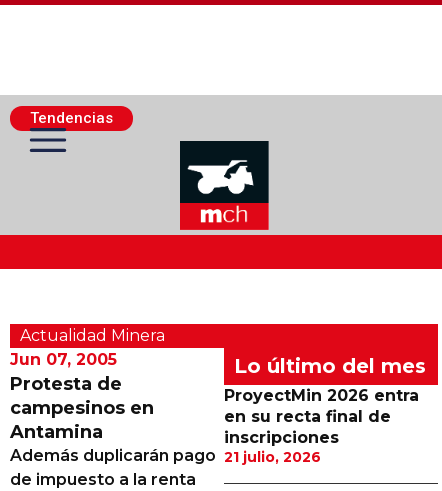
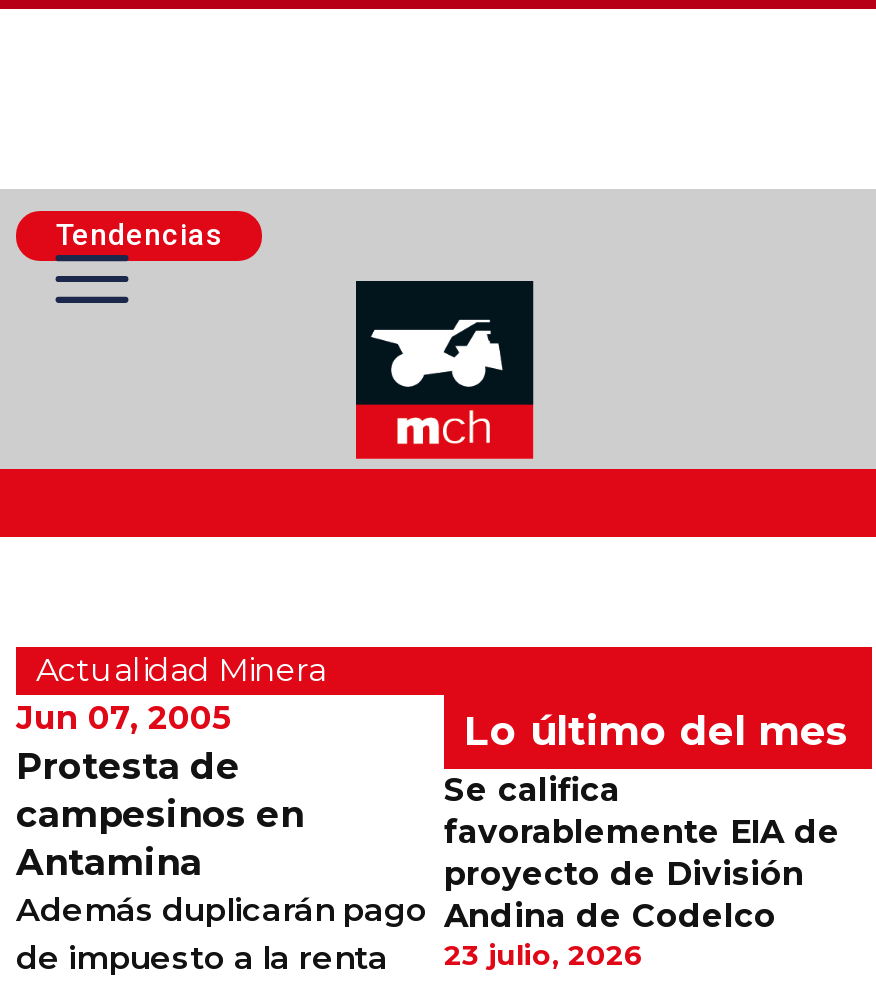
[224,386,419,466] ProyectMin 2026 entra | en su recta final de | inscripciones | 21 julio, 2026 -> [444,771,840,973] Se califica | favorablemente EIA de | proyecto de División | Andina de Codelco | 23 julio, 2026

